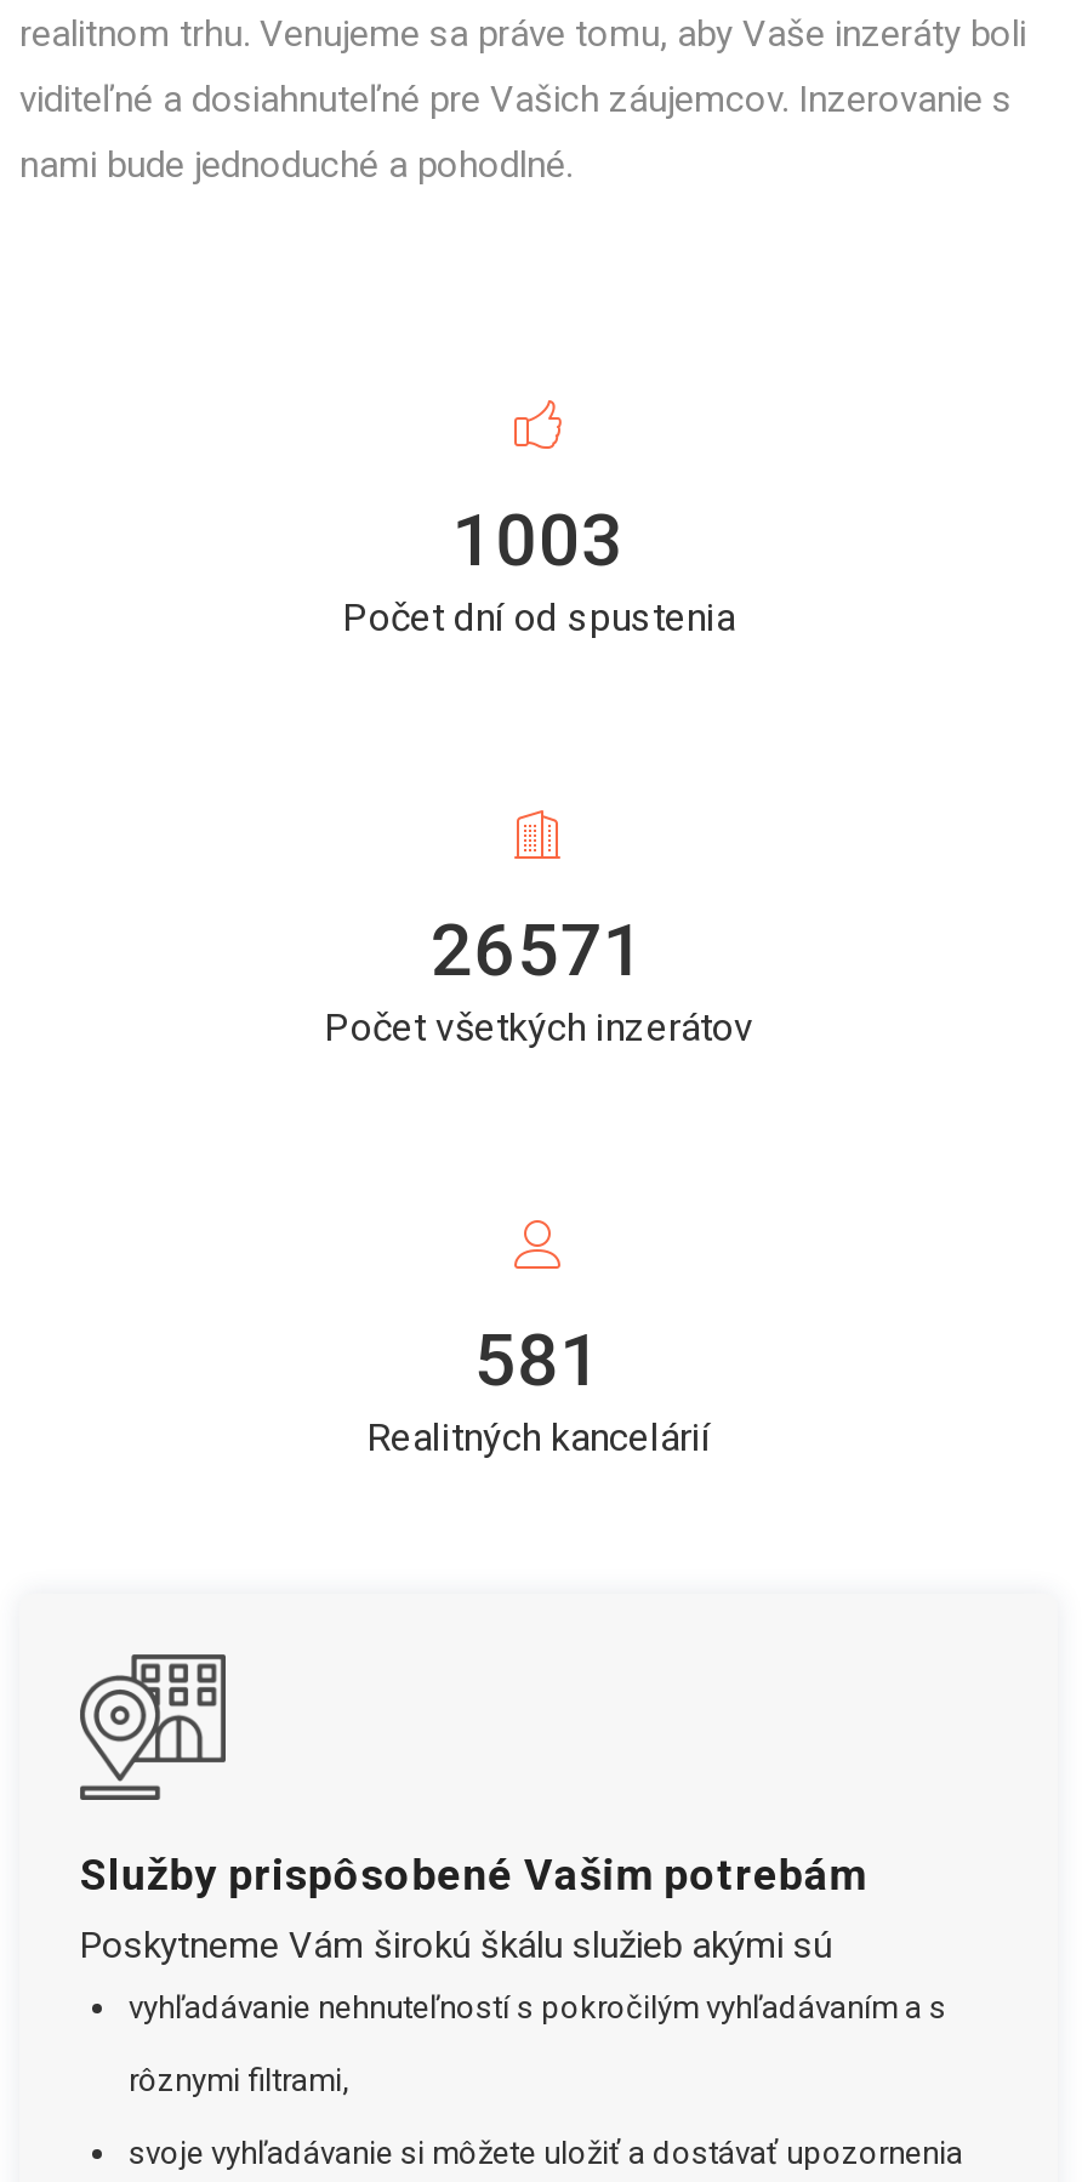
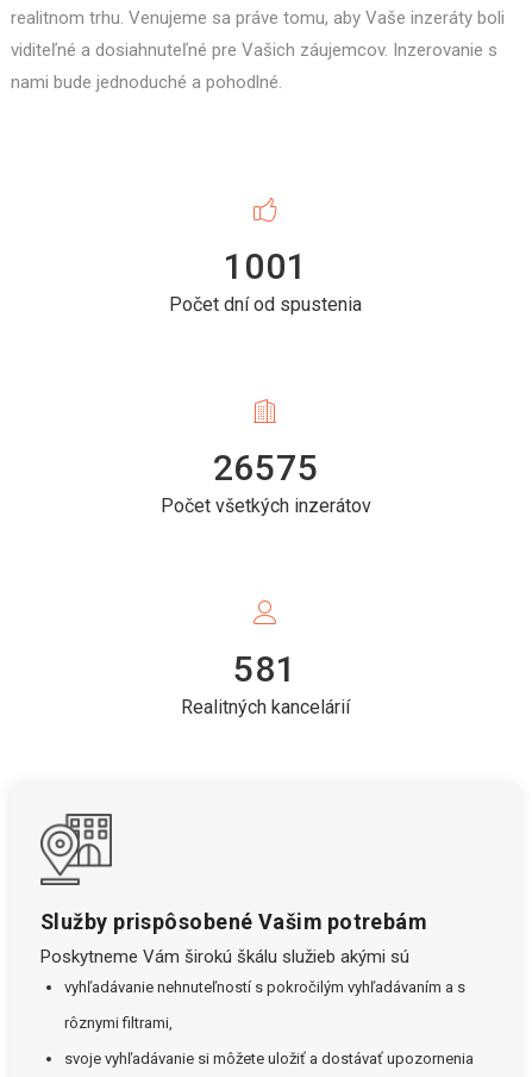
[452,497,625,582] 1003 -> [223,245,308,287] 1001
[431,907,646,992] 26571 -> [213,447,318,488] 26575

